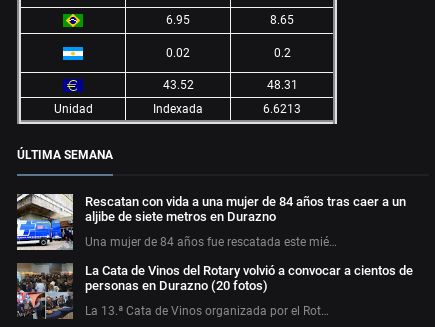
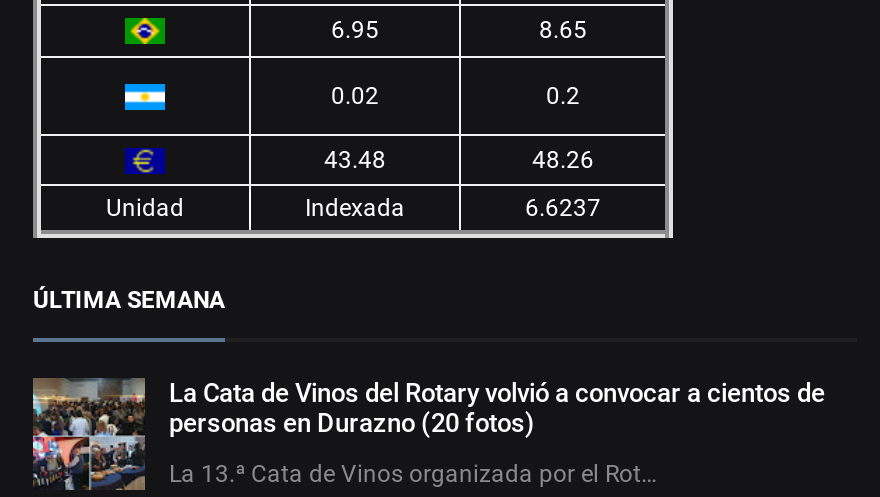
[162,77,193,91] 43.52 -> [324,145,386,173] 43.48
[266,77,297,91] 48.31 -> [532,145,594,173] 48.26
[263,101,301,115] 6.6213 -> [525,193,601,221] 6.6237
[16,193,406,251] [image] | Rescatan con vida a una mujer de 84 años tras caer a un | aljibe de siete metros en Durazno | Una mujer de 84 años fue rescatada este mié… -> none

